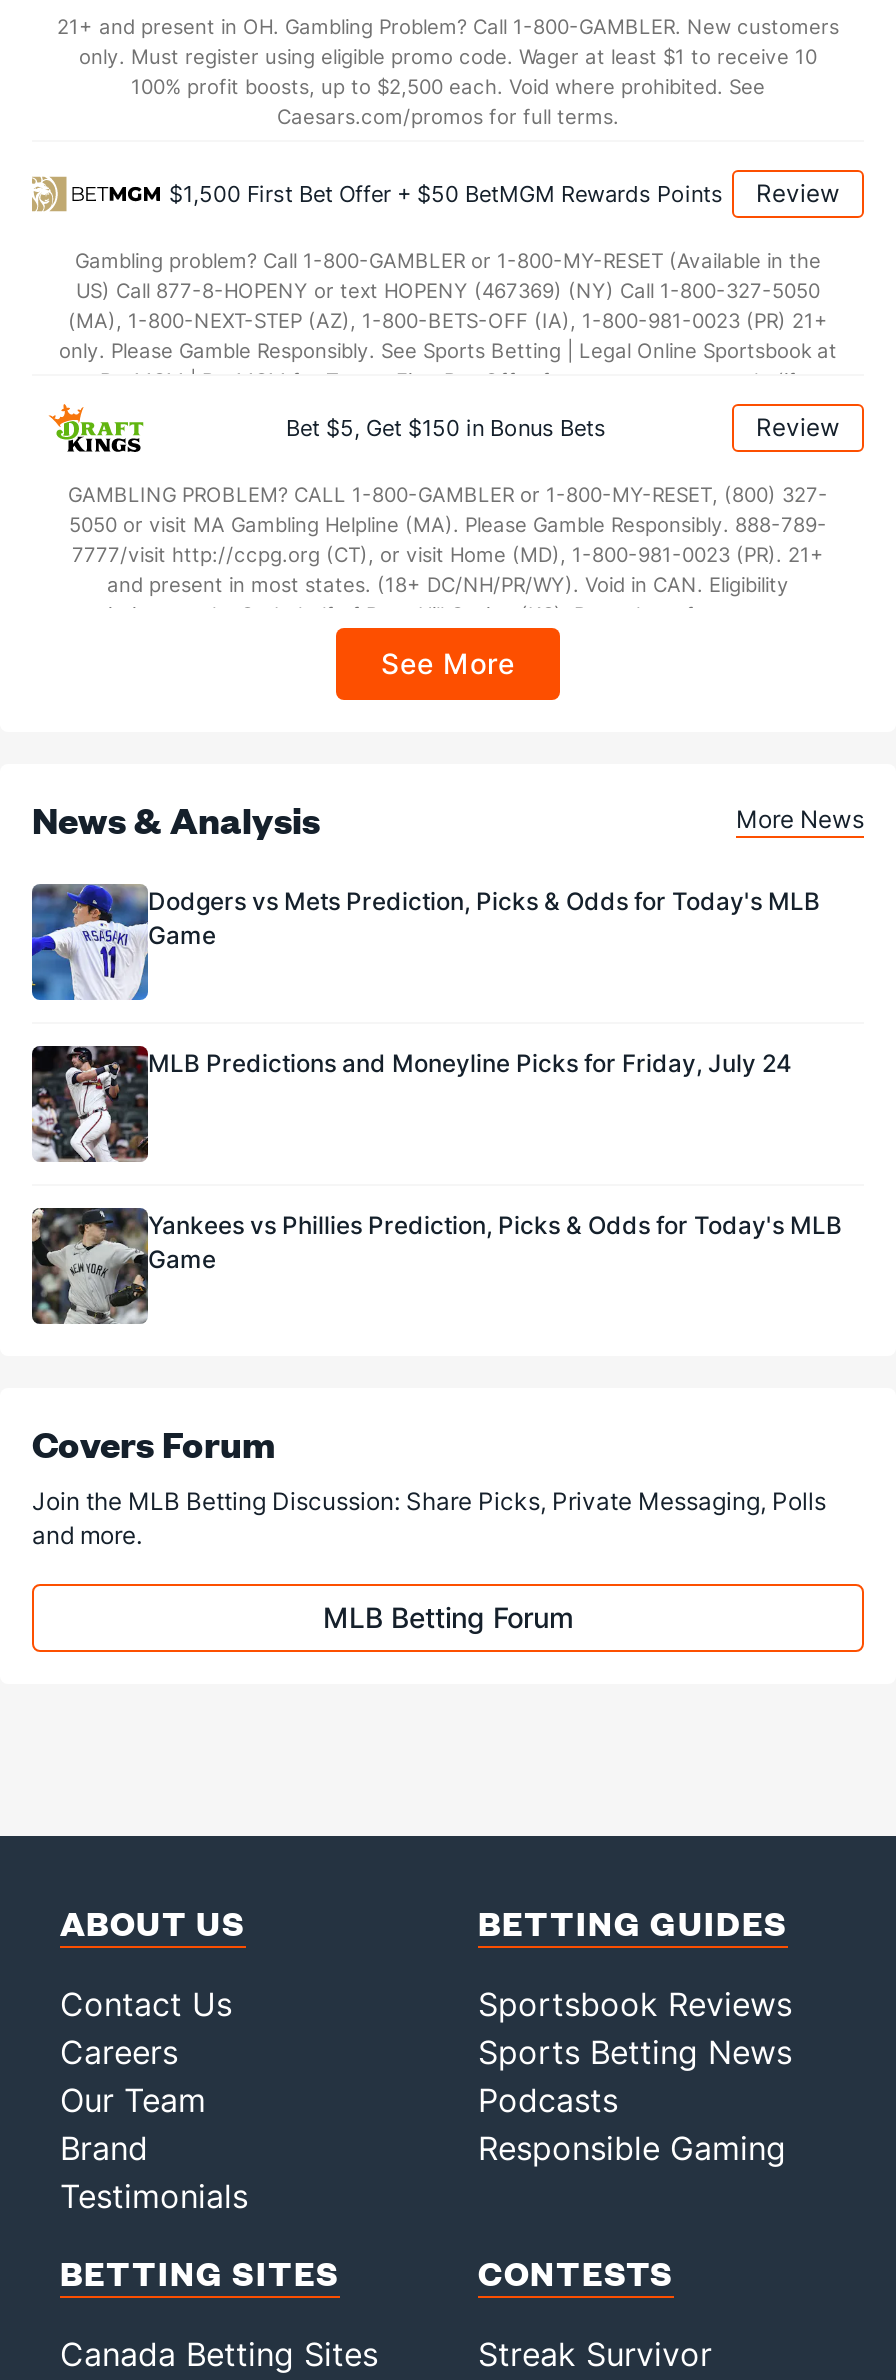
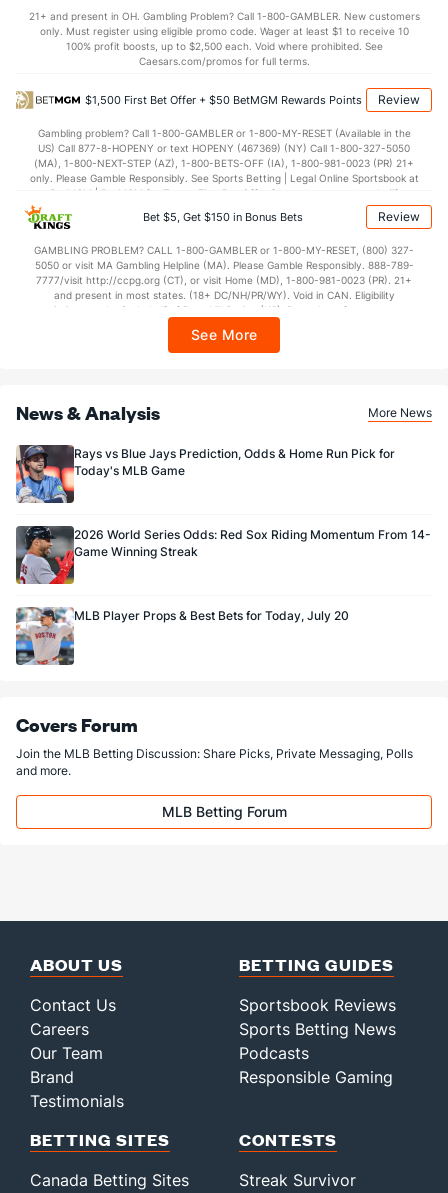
[30,882,820,1002] [image] | Dodgers vs Mets Prediction, Picks & Odds for Today's MLB | Game -> [15,444,395,504] [image] | Rays vs Blue Jays Prediction, Odds & Home Run Pick for | Today's MLB Game
[30,1044,792,1162] [image] | MLB Predictions and Moneyline Picks for Friday, July 24 -> [15,525,431,585] [image] | 2026 World Series Odds: Red Sox Riding Momentum From 14- | Game Winning Streak
[30,1206,842,1324] [image] | Yankees vs Phillies Prediction, Picks & Odds for Today's MLB | Game -> [15,606,349,665] [image] | MLB Player Props & Best Bets for Today, July 20

